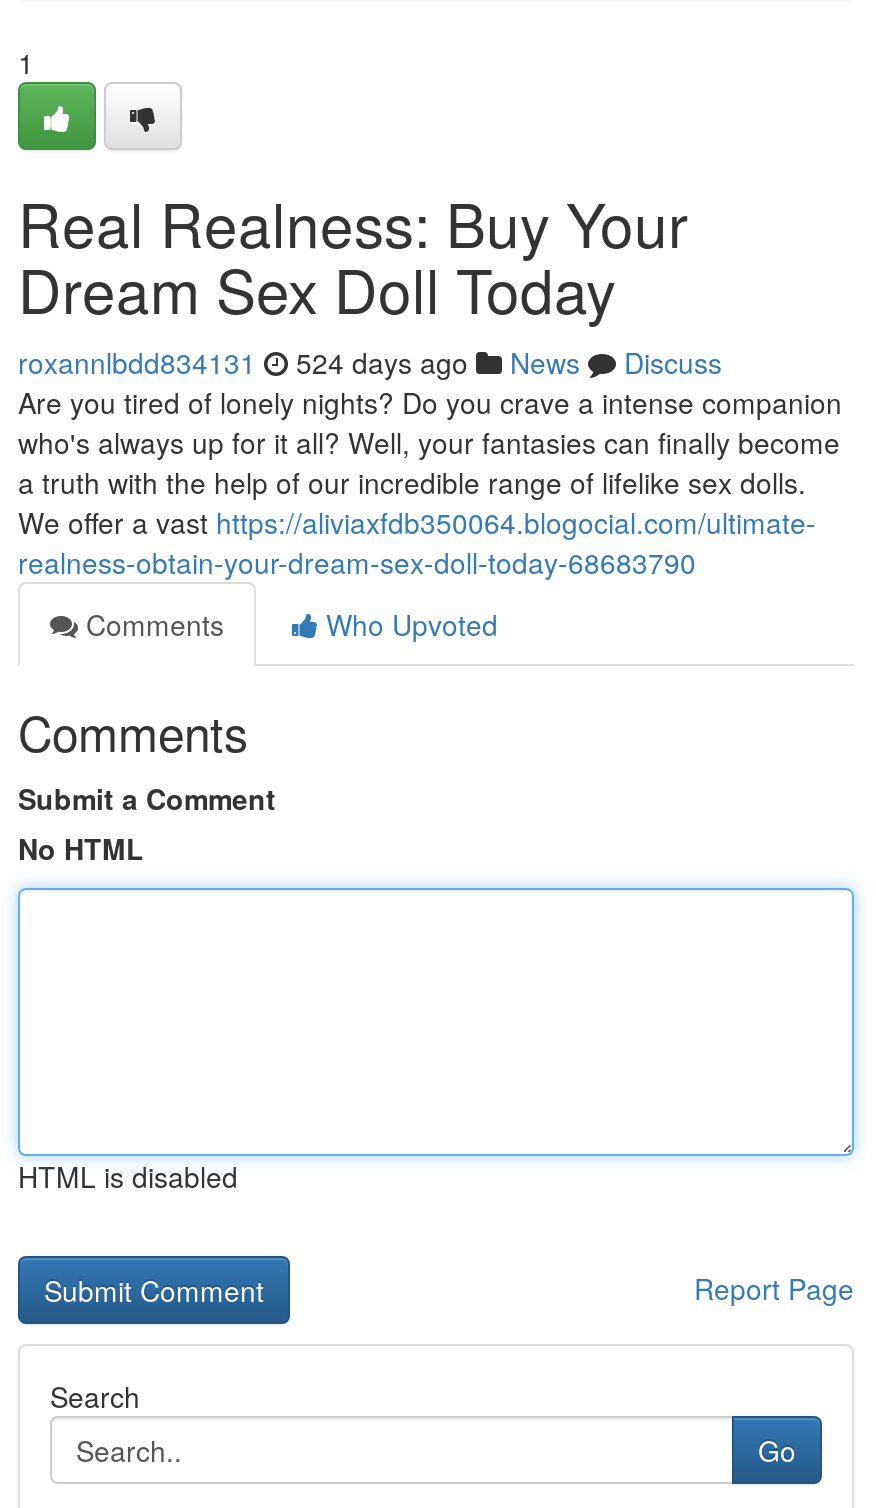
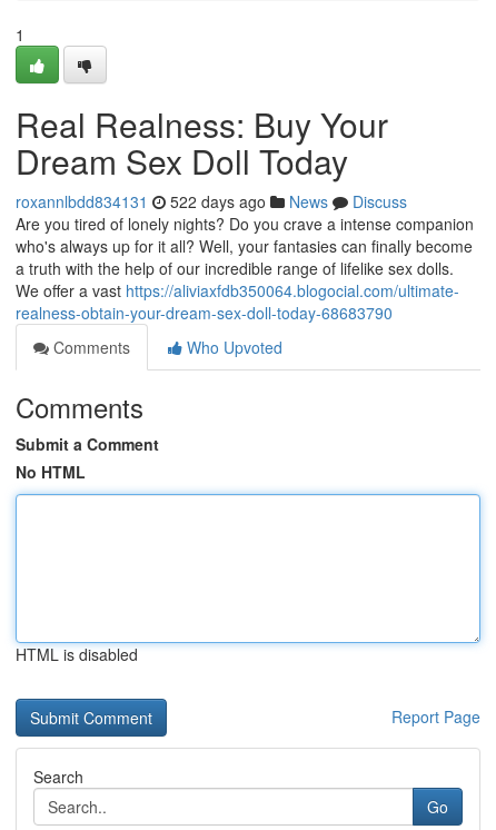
[18,342,722,382] roxannlbdd834131 524 days ago News Discuss -> [16,190,407,213] roxannlbdd834131 522 days ago News Discuss

